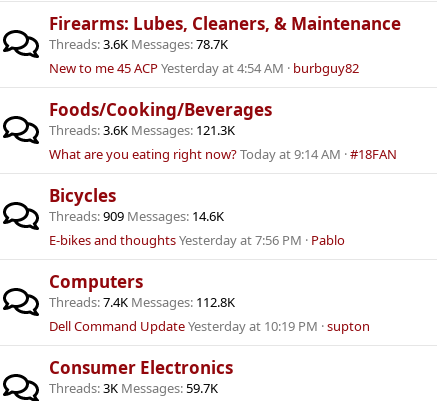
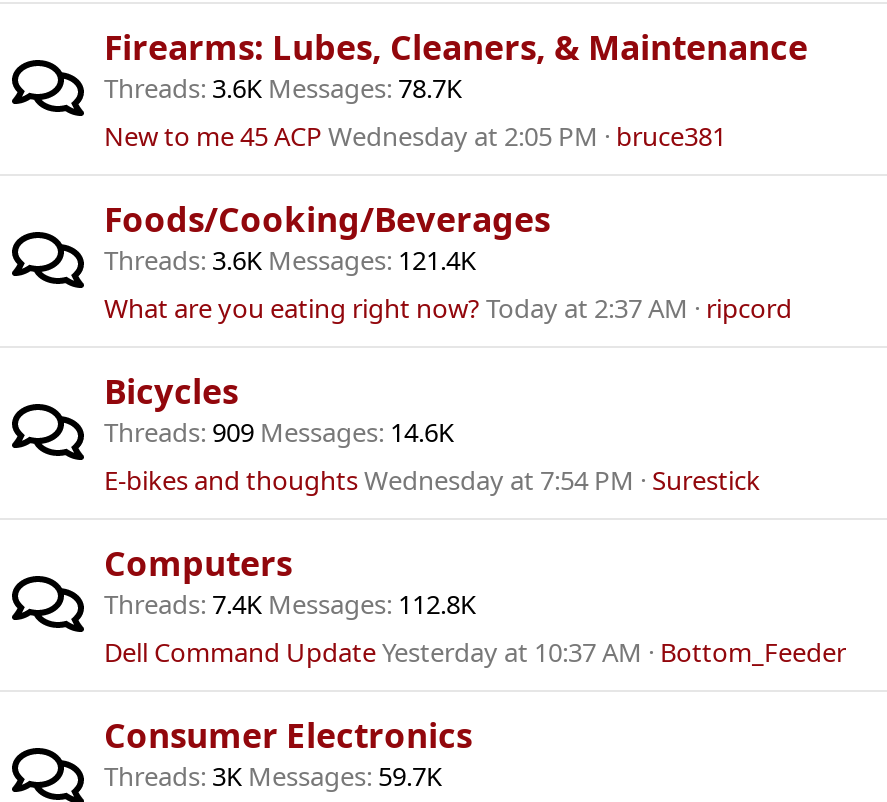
[49,59,359,77] New to me 45 ACP Yesterday at 4:54 AM burbguy82 -> [104,118,726,154] New to me 45 ACP Wednesday at 2:05 PM bruce381
[49,121,235,139] Threads 3.6K Messages 121.3K -> [104,242,476,278] Threads 3.6K Messages 121.4K
[49,145,397,163] What are you eating right now? Today at 9:14 AM #18FAN -> [104,290,792,326] What are you eating right now? Today at 2:37 AM ripcord
[49,231,345,249] E-bikes and thoughts Yesterday at 7:56 PM Pablo -> [104,462,760,498] E-bikes and thoughts Wednesday at 7:54 PM Surestick
[49,317,370,335] Dell Command Update Yesterday at 10:19 PM supton -> [104,634,846,670] Dell Command Update Yesterday at 10:37 AM Bottom_Feeder

